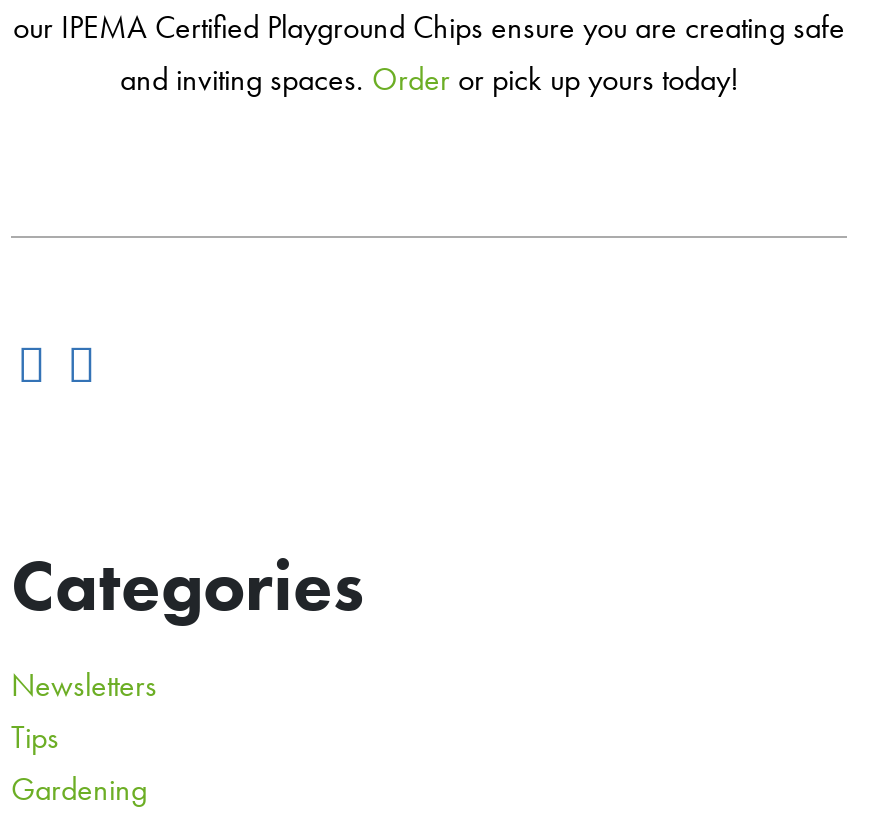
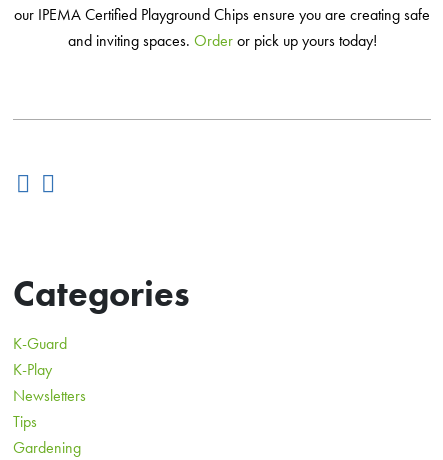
none -> [13,333,67,378] K-Guard | K-Play

